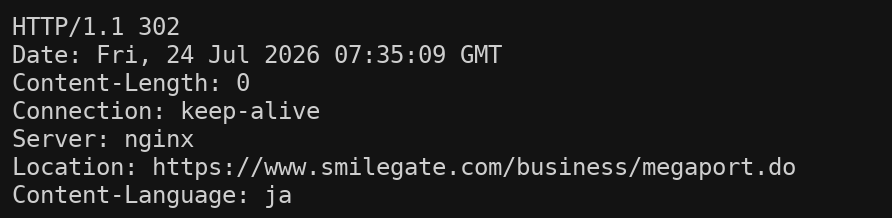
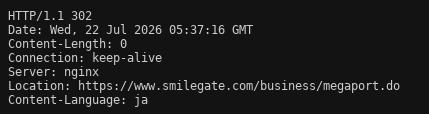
[12,40,502,68] Date: Fri, 24 Jul 2026 07:35:09 GMT -> [8,23,253,37] Date: Wed, 22 Jul 2026 05:37:16 GMT

